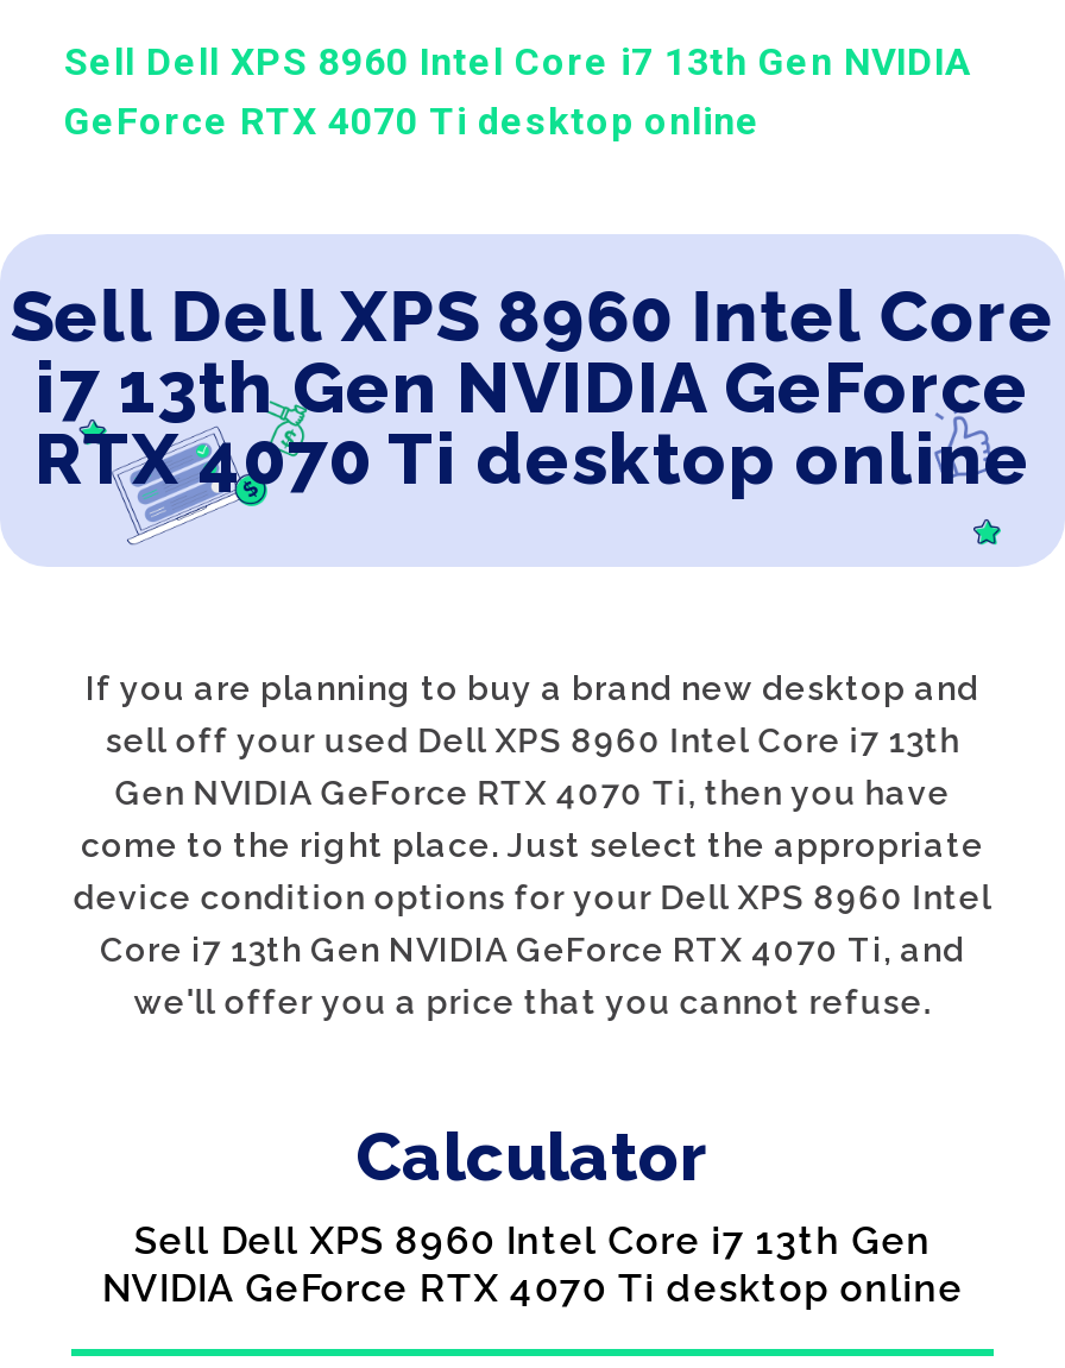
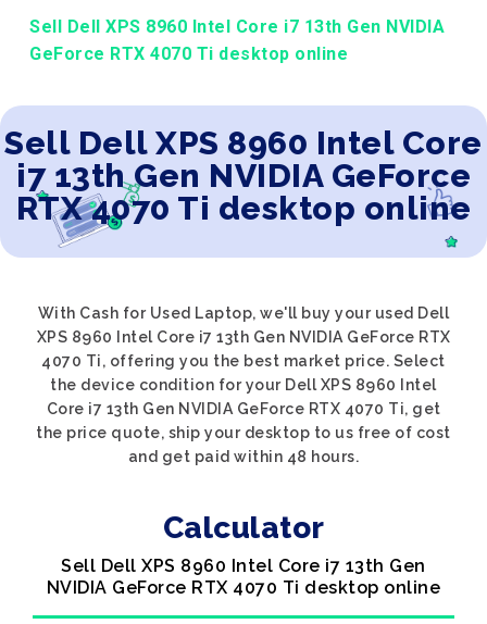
[73,669,992,1021] If you are planning to buy a brand new desktop and | sell off your used Dell XPS 8960 Intel Core i7 13th | Gen NVIDIA GeForce RTX 4070 Ti, then you have | come to the right place. Just select the appropriate | device condition options for your Dell XPS 8960 Intel | Core i7 13th Gen NVIDIA GeForce RTX 4070 Ti, and | we'll offer you a price that you cannot refuse. -> [36,304,451,465] With Cash for Used Laptop, we'll buy your used Dell | XPS 8960 Intel Core i7 13th Gen NVIDIA GeForce RTX | 4070 Ti, offering you the best market price. Select | the device condition for your Dell XPS 8960 Intel | Core i7 13th Gen NVIDIA GeForce RTX 4070 Ti, get | the price quote, ship your desktop to us free of cost | and get paid within 48 hours.

